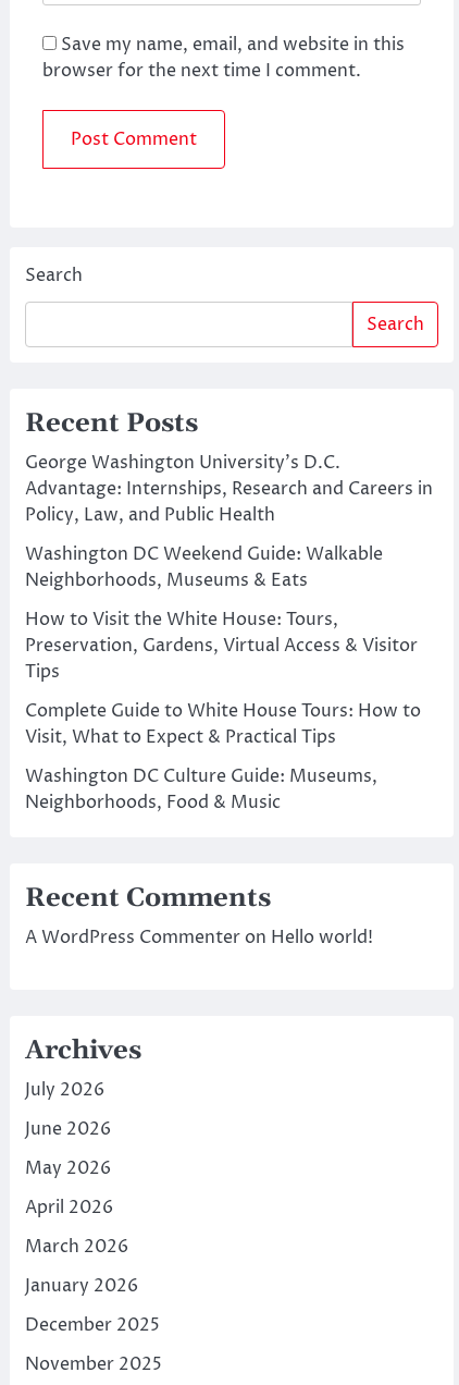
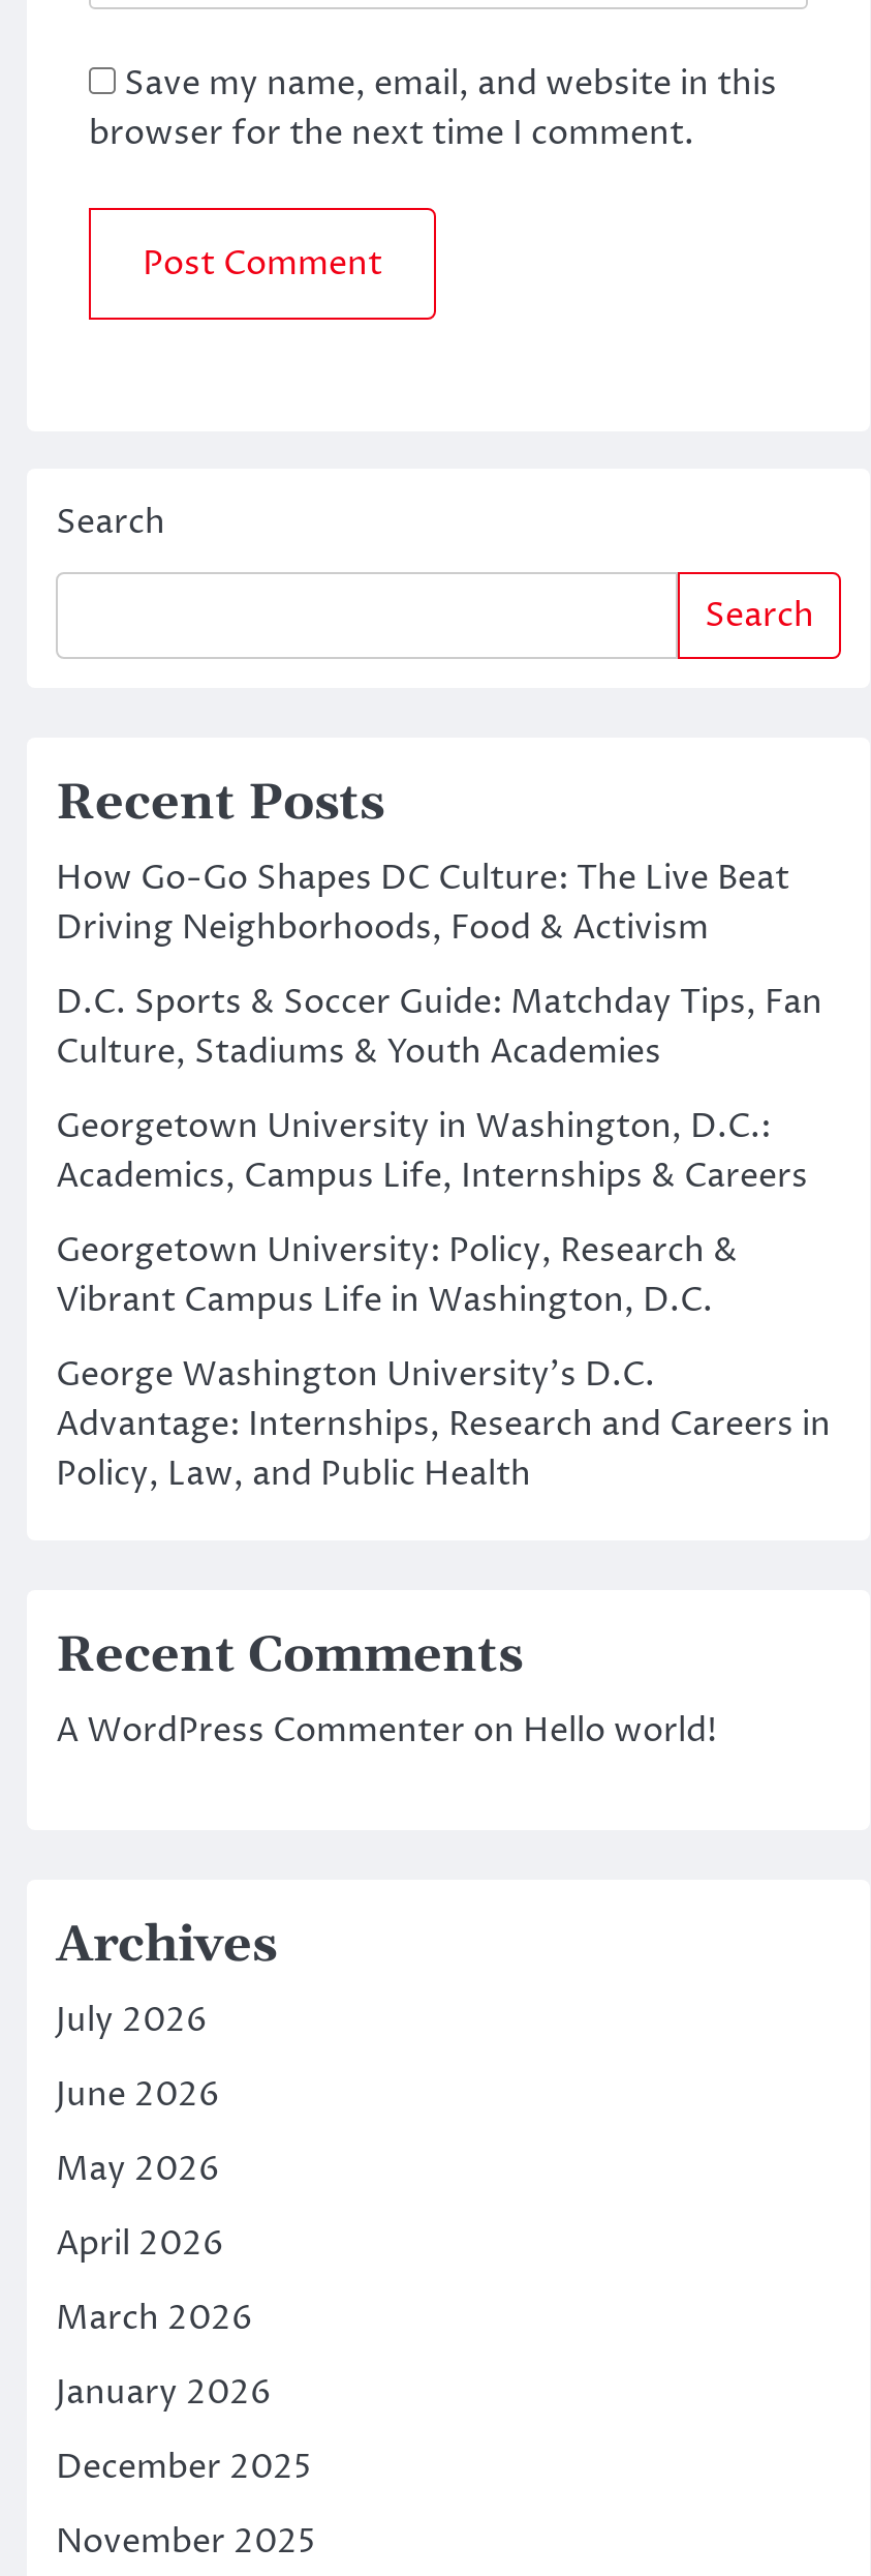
none -> [56,855,822,1323] How Go-Go Shapes DC Culture: The Live Beat | Driving Neighborhoods, Food & Activism | D.C. Sports & Soccer Guide: Matchday Tips, Fan | Culture, Stadiums & Youth Academies | Georgetown University in Washington, D.C.: | Academics, Campus Life, Internships & Careers | Georgetown University: Policy, Research & | Vibrant Campus Life in Washington, D.C.
moved [25,451,433,527] -> [56,1352,831,1497]: George Washington University’s D.C. | Advantage: Internships, Research and Careers in | Policy, Law, and Public Health
[25,542,421,814] Washington DC Weekend Guide: Walkable | Neighborhoods, Museums & Eats | How to Visit the White House: Tours, | Preservation, Gardens, Virtual Access & Visitor | Tips | Complete Guide to White House Tours: How to | Visit, What to Expect & Practical Tips | Washington DC Culture Guide: Museums, | Neighborhoods, Food & Music -> none

